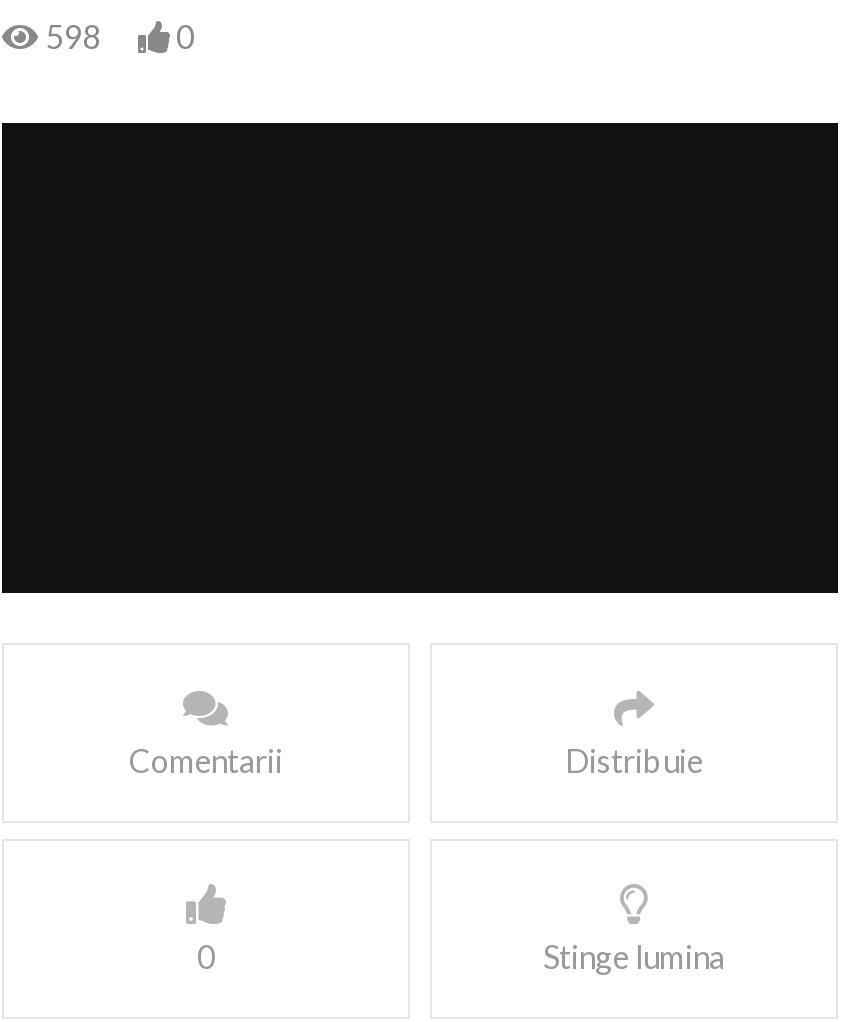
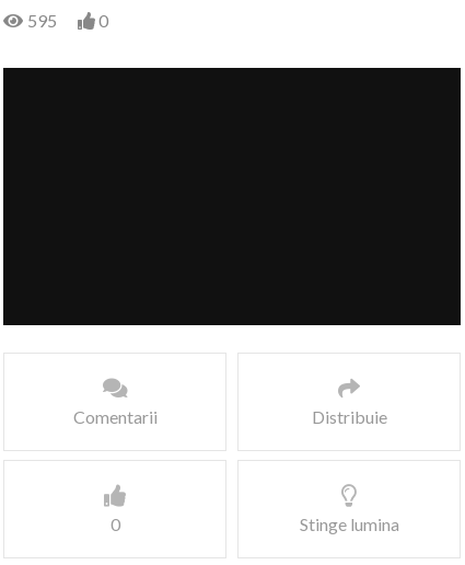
[46,18,194,56] 598 0 -> [27,10,108,31] 595 0

